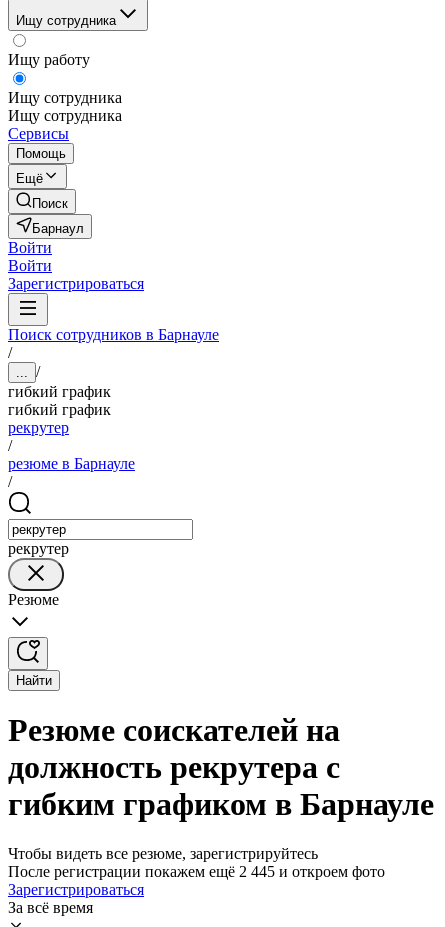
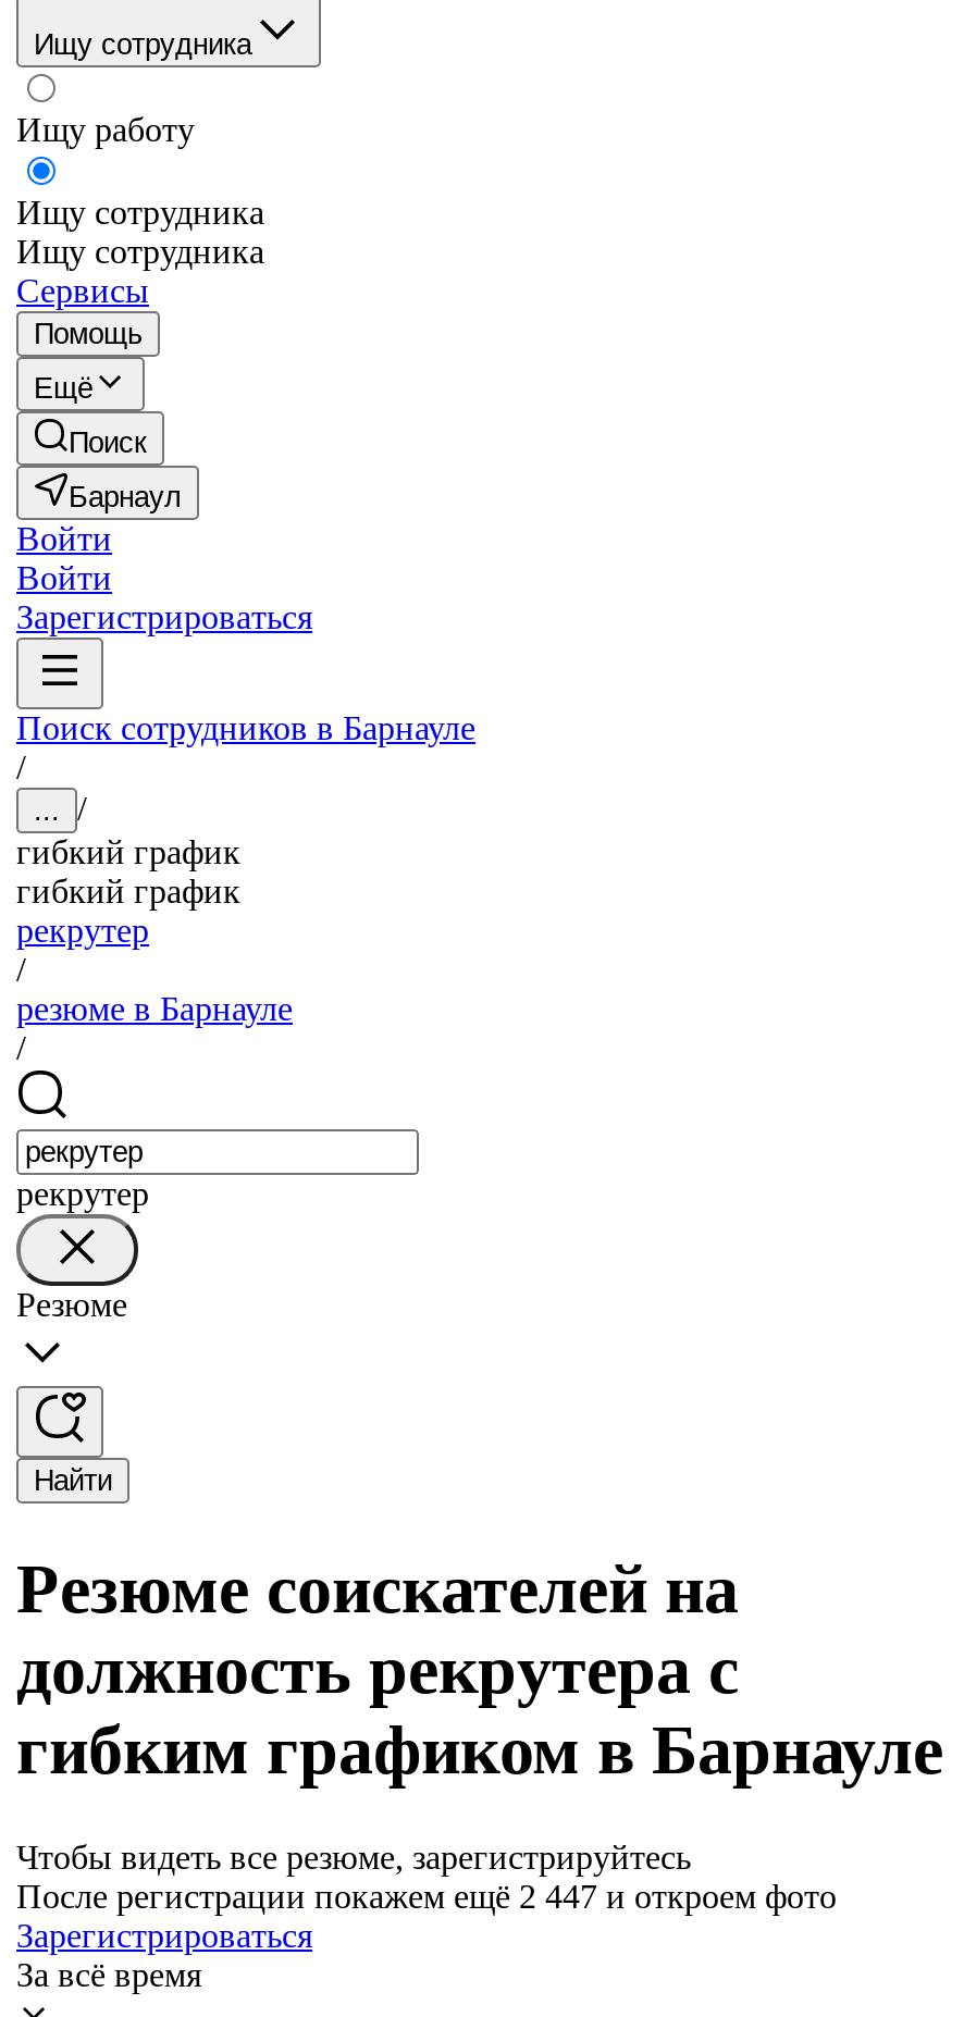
[8,863,385,880] После регистрации покажем ещё 2 445 и откроем фото -> [16,1878,837,1915] После регистрации покажем ещё 2 447 и откроем фото

